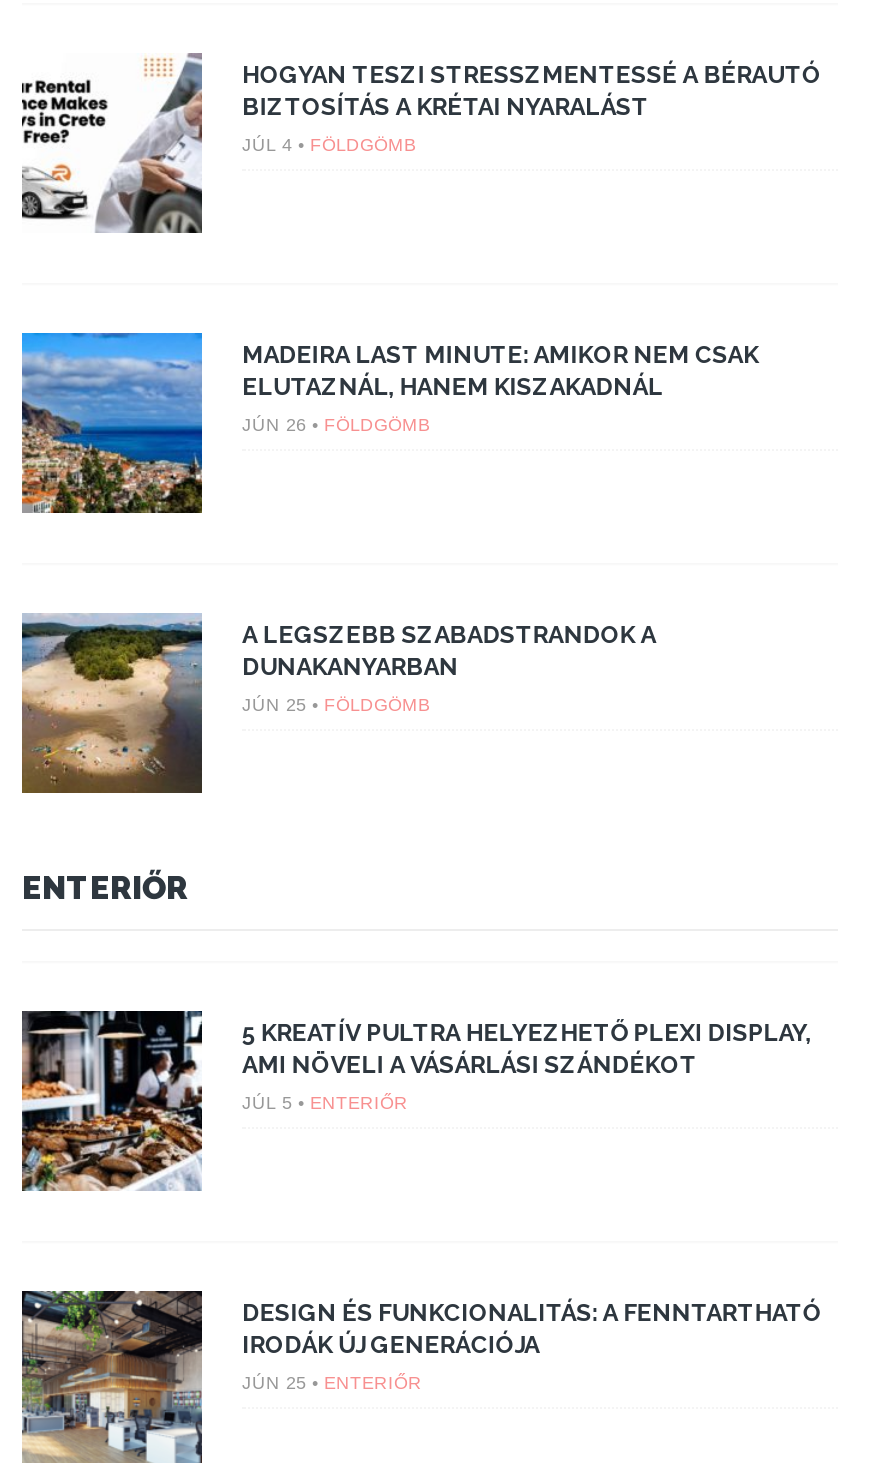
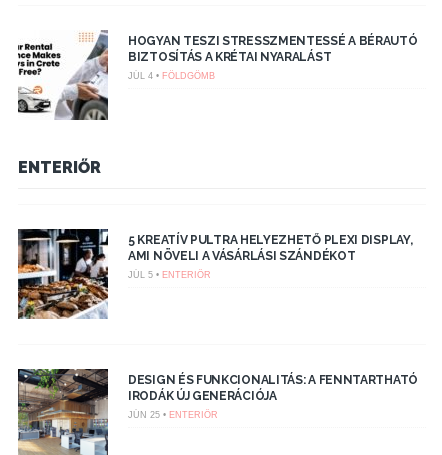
[20,331,758,515] [image] | MADEIRA LAST MINUTE: AMIKOR NEM CSAK | ELUTAZNÁL, HANEM KISZAKADNÁL | JÚN 26 • FÖLDGÖMB -> none
[20,613,656,795] [image] | A LEGSZEBB SZABADSTRANDOK A | DUNAKANYARBAN | JÚN 25 • FÖLDGÖMB -> none

